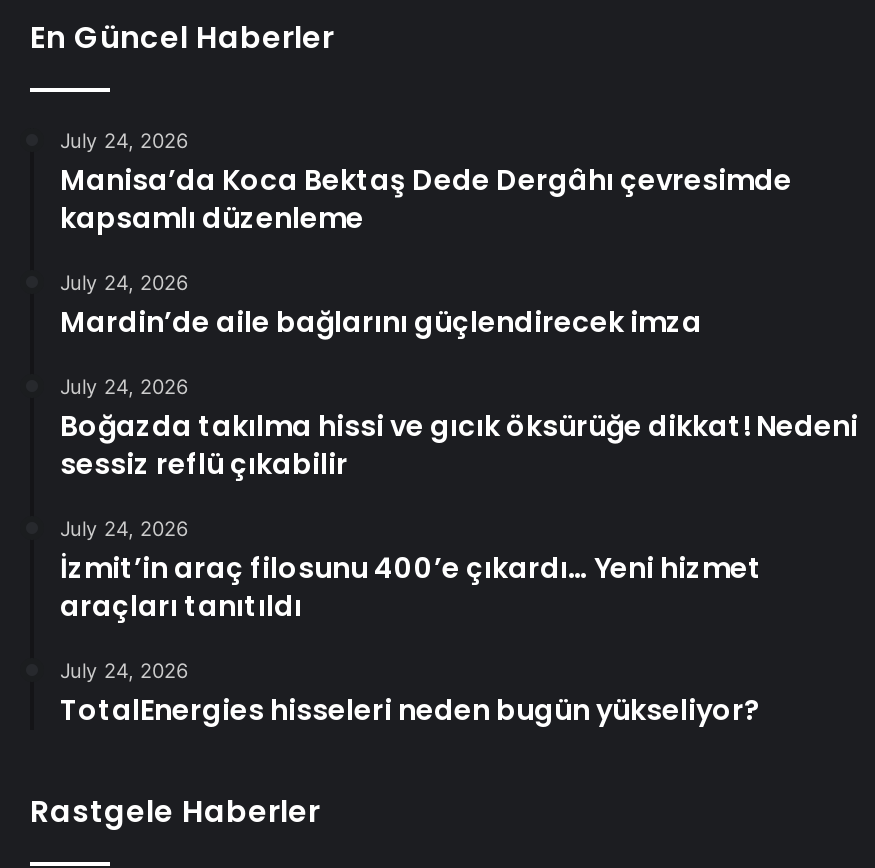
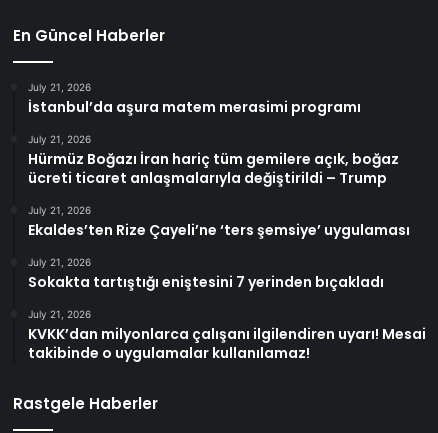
[60,127,792,237] July 24, 2026 | Manisa’da Koca Bektaş Dede Dergâhı çevresimde | kapsamlı düzenleme -> [28,81,361,117] July 21, 2026 | İstanbul’da aşura matem merasimi programı
[60,269,702,341] July 24, 2026 | Mardin’de aile bağlarını güçlendirecek imza -> [28,133,399,188] July 21, 2026 | Hürmüz Boğazı İran hariç tüm gemilere açık, boğaz | ücreti ticaret anlaşmalarıyla değiştirildi – Trump
[60,373,858,483] July 24, 2026 | Boğazda takılma hissi ve gıcık öksürüğe dikkat! Nedeni | sessiz reflü çıkabilir -> [28,204,410,240] July 21, 2026 | Ekaldes’ten Rize Çayeli’ne ‘ters şemsiye’ uygulaması
[60,515,762,625] July 24, 2026 | İzmit’in araç filosunu 400’e çıkardı… Yeni hizmet | araçları tanıtıldı -> [28,256,384,292] July 21, 2026 | Sokakta tartıştığı eniştesini 7 yerinden bıçakladı
[60,657,760,729] July 24, 2026 | TotalEnergies hisseleri neden bugün yükseliyor? -> [28,308,426,363] July 21, 2026 | KVKK’dan milyonlarca çalışanı ilgilendiren uyarı! Mesai | takibinde o uygulamalar kullanılamaz!

